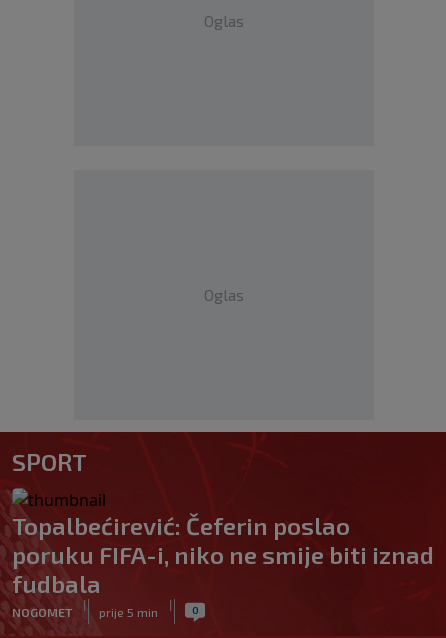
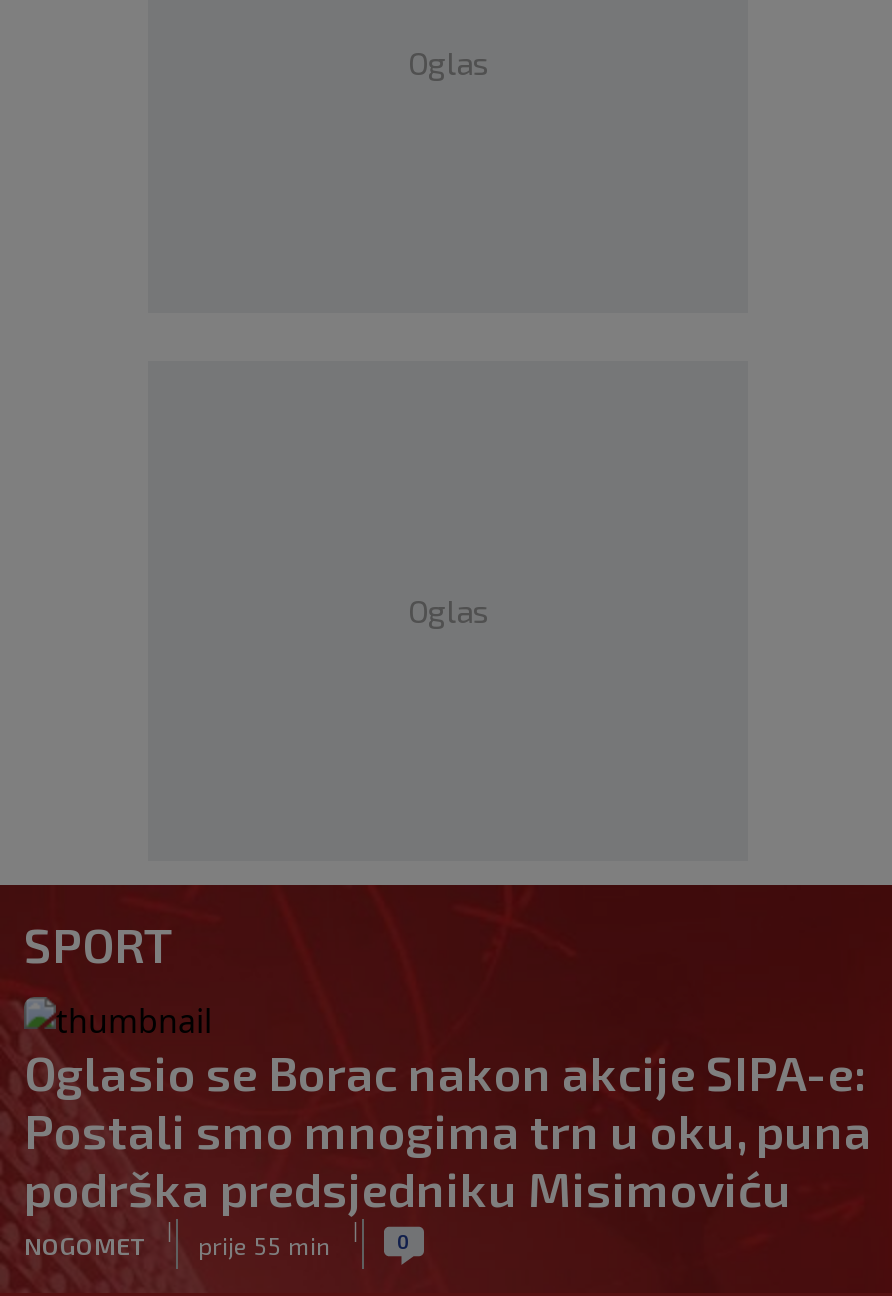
[12,511,434,598] Topalbećirević: Čeferin poslao | poruku FIFA-i, niko ne smije biti iznad | fudbala -> [24,1043,872,1217] Oglasio se Borac nakon akcije SIPA-e: | Postali smo mnogima trn u oku, puna | podrška predsjedniku Misimoviću
[12,604,158,618] NOGOMET prije 5 min -> [24,1230,330,1258] NOGOMET prije 55 min

